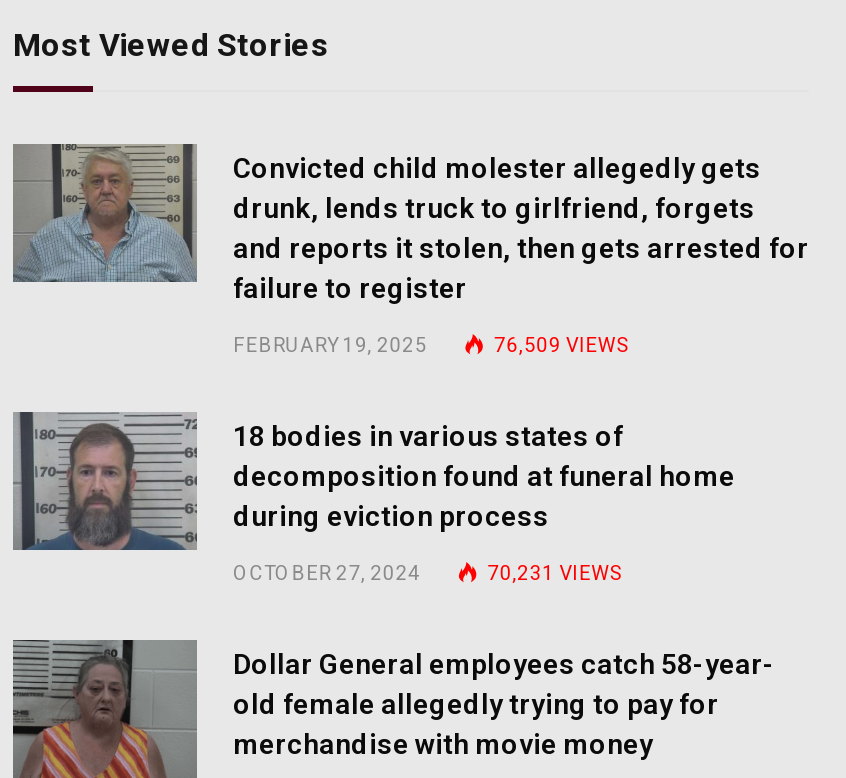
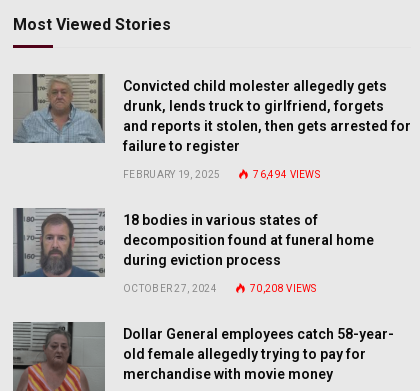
[494,334,627,356] 76,509 VIEWS -> [253,169,320,180] 76,494 VIEWS
[487,562,620,584] 70,231 VIEWS -> [250,283,317,294] 70,208 VIEWS

